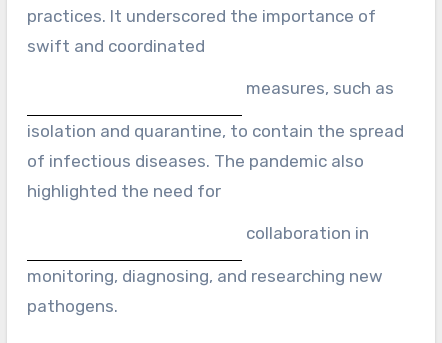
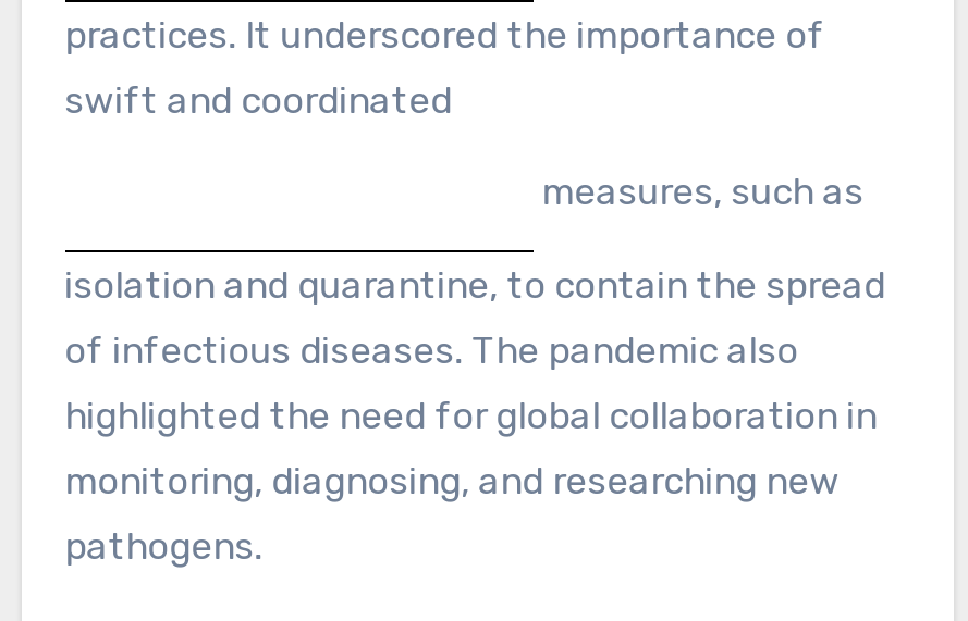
[27,181,369,243] highlighted the need for | collaboration in -> [64,394,877,437] highlighted the need for global collaboration in

